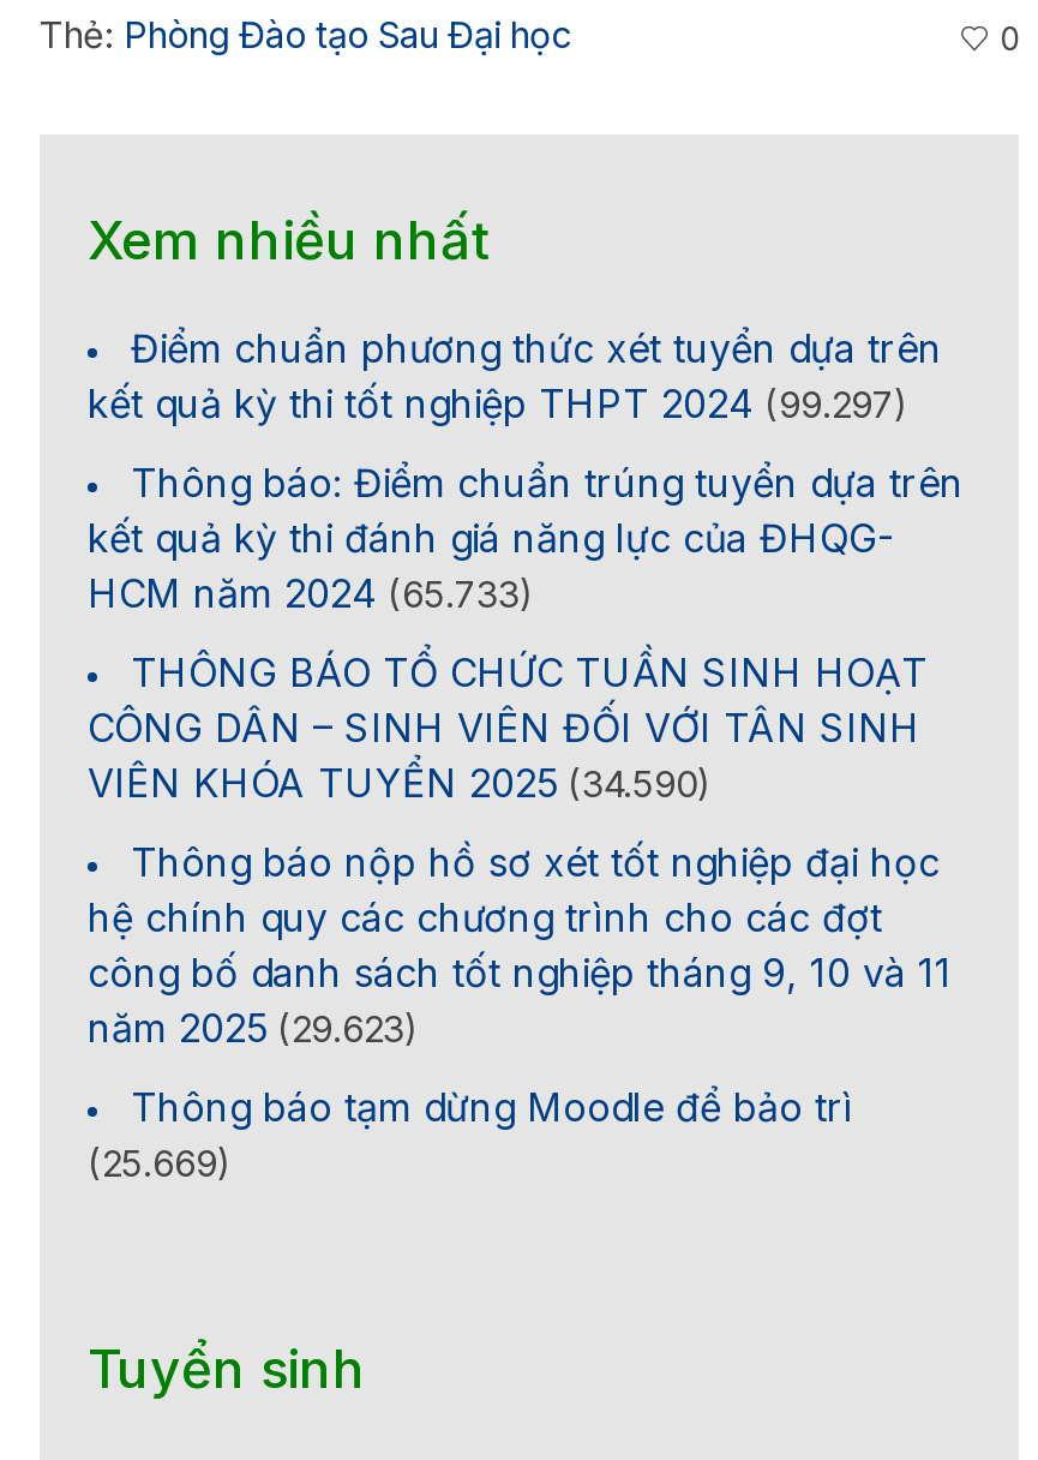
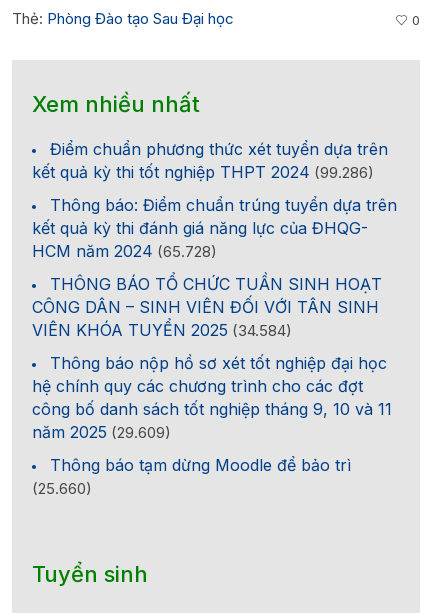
[88,379,908,427] kết quả kỳ thi tốt nghiệp THPT 2024 (99.297) -> [32,162,374,182] kết quả kỳ thi tốt nghiệp THPT 2024 (99.286)
[88,569,534,617] HCM năm 2024 (65.733) -> [32,241,217,261] HCM năm 2024 (65.728)
[88,759,712,807] VIÊN KHÓA TUYỂN 2025 (34.590) -> [32,320,292,340] VIÊN KHÓA TUYỂN 2025 (34.584)
[88,1004,419,1052] năm 2025 (29.623) -> [32,422,171,442] năm 2025 (29.609)
[88,1140,232,1186] (25.669) -> [32,479,92,498] (25.660)

